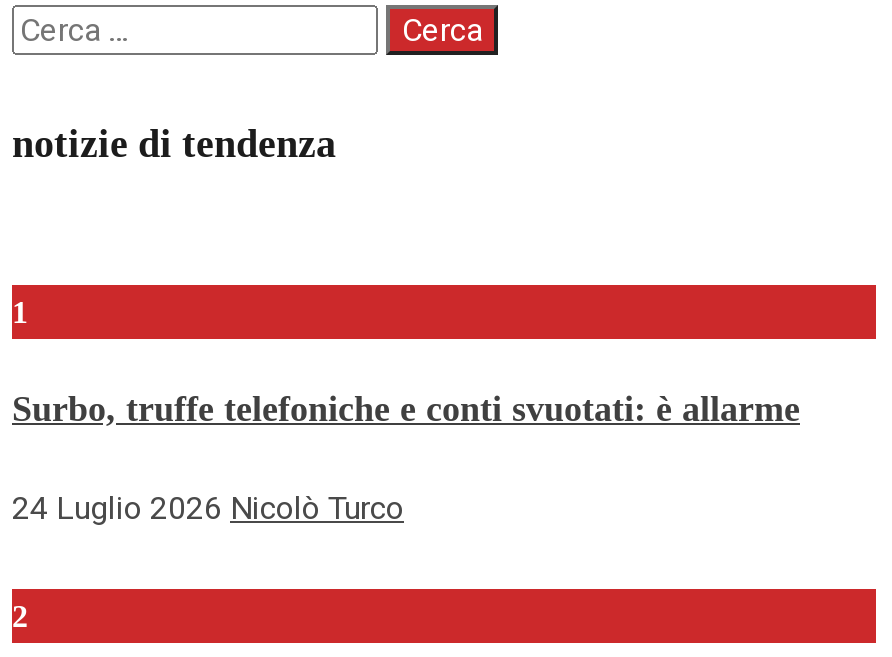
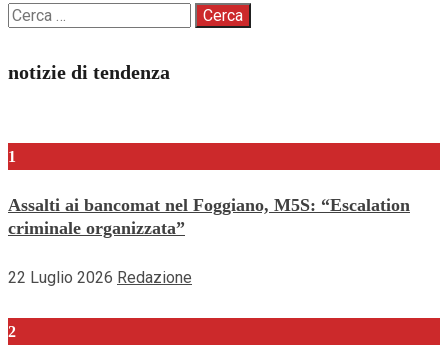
[12,389,800,429] Surbo, truffe telefoniche e conti svuotati: è allarme -> [8,195,410,238] Assalti ai bancomat nel Foggiano, M5S: “Escalation | criminale organizzata”
[12,489,404,527] 24 Luglio 2026 Nicolò Turco -> [8,268,192,287] 22 Luglio 2026 Redazione

